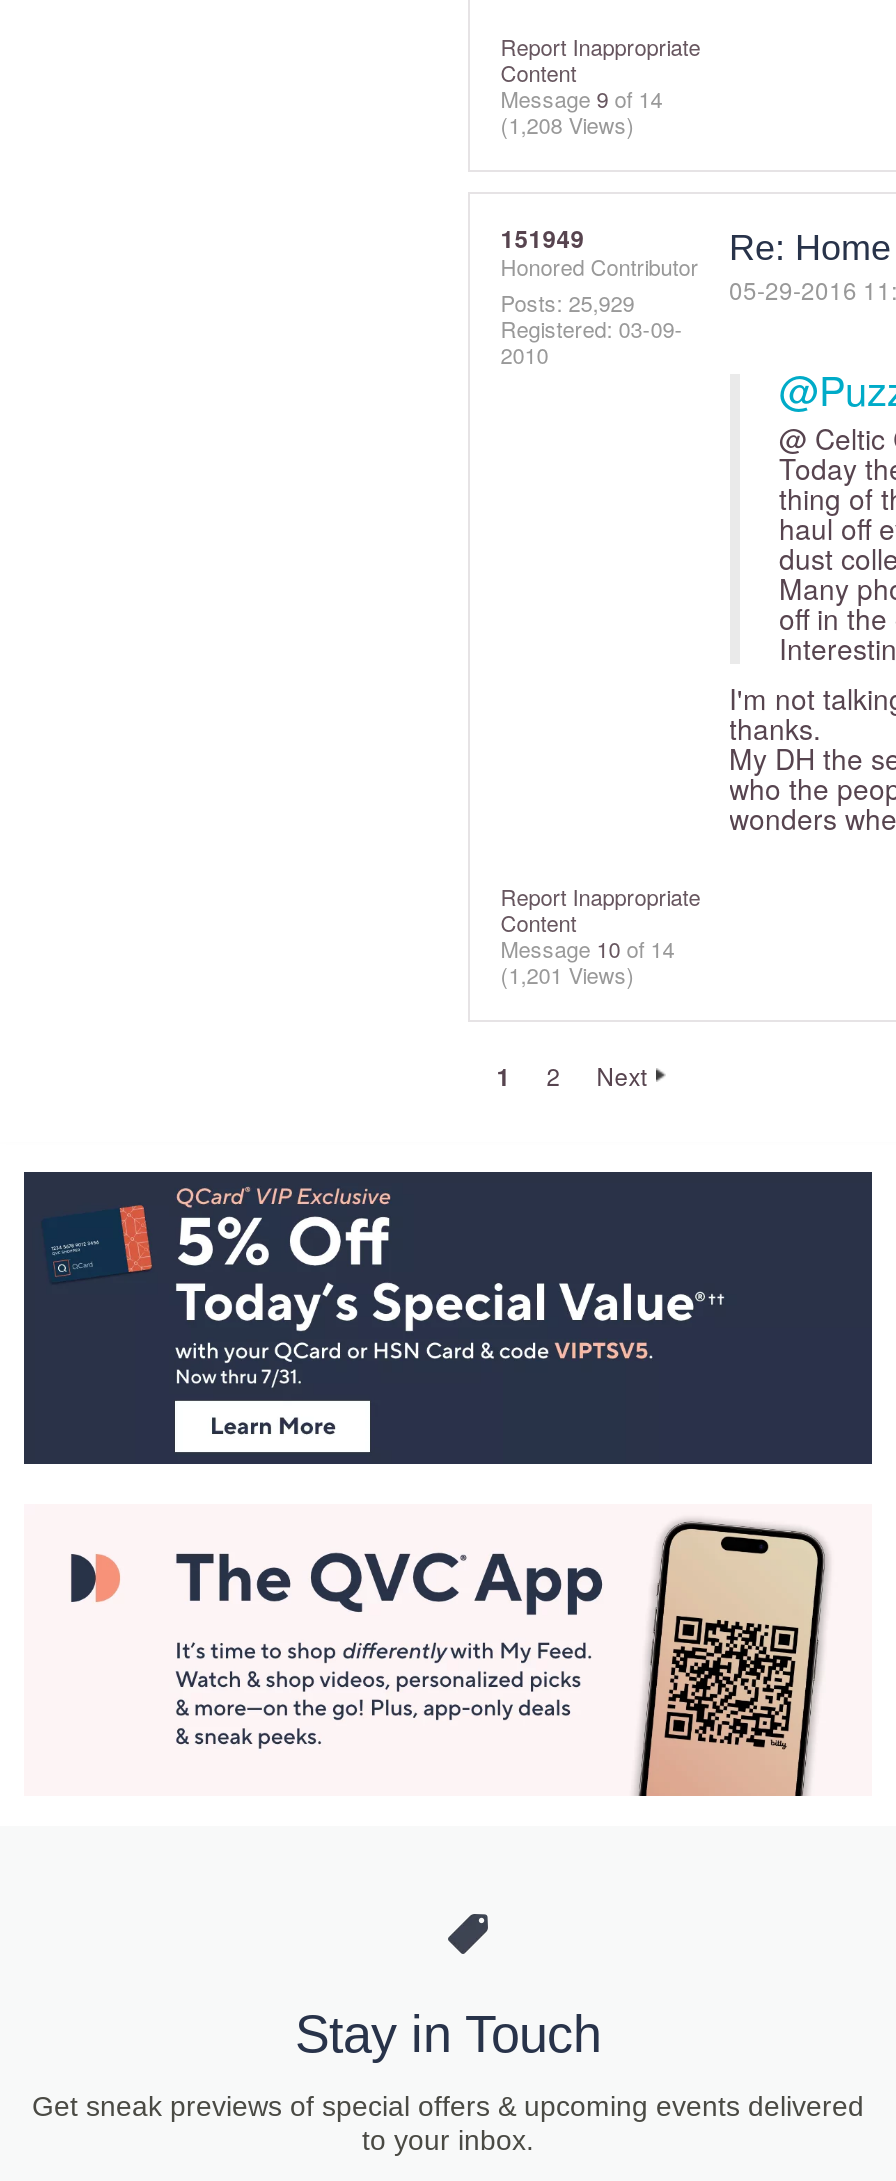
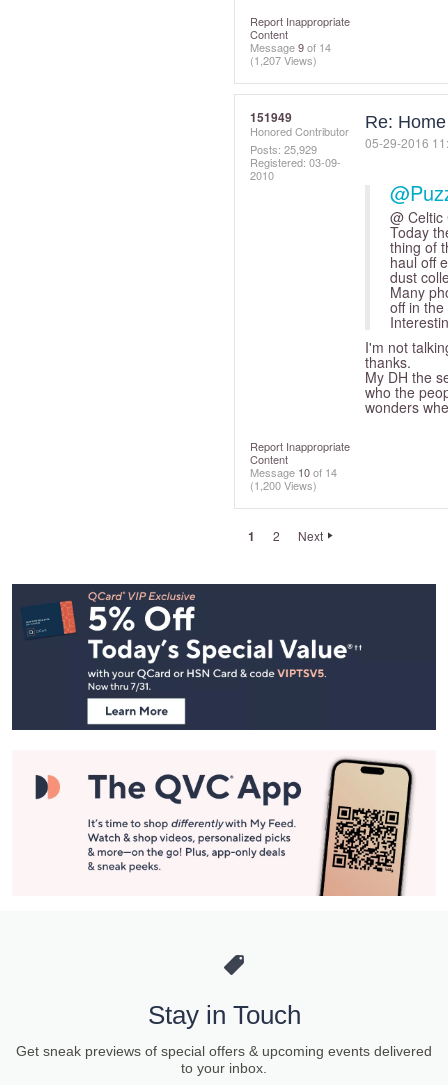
[500,108,634,140] (1,208 Views) -> [250,52,317,68] (1,207 Views)
[500,958,634,990] (1,201 Views) -> [250,477,317,493] (1,200 Views)

